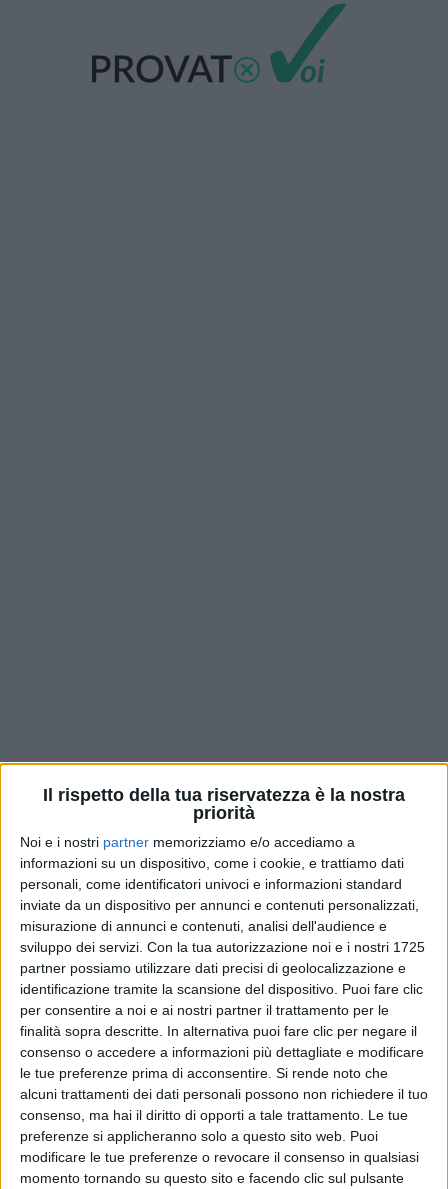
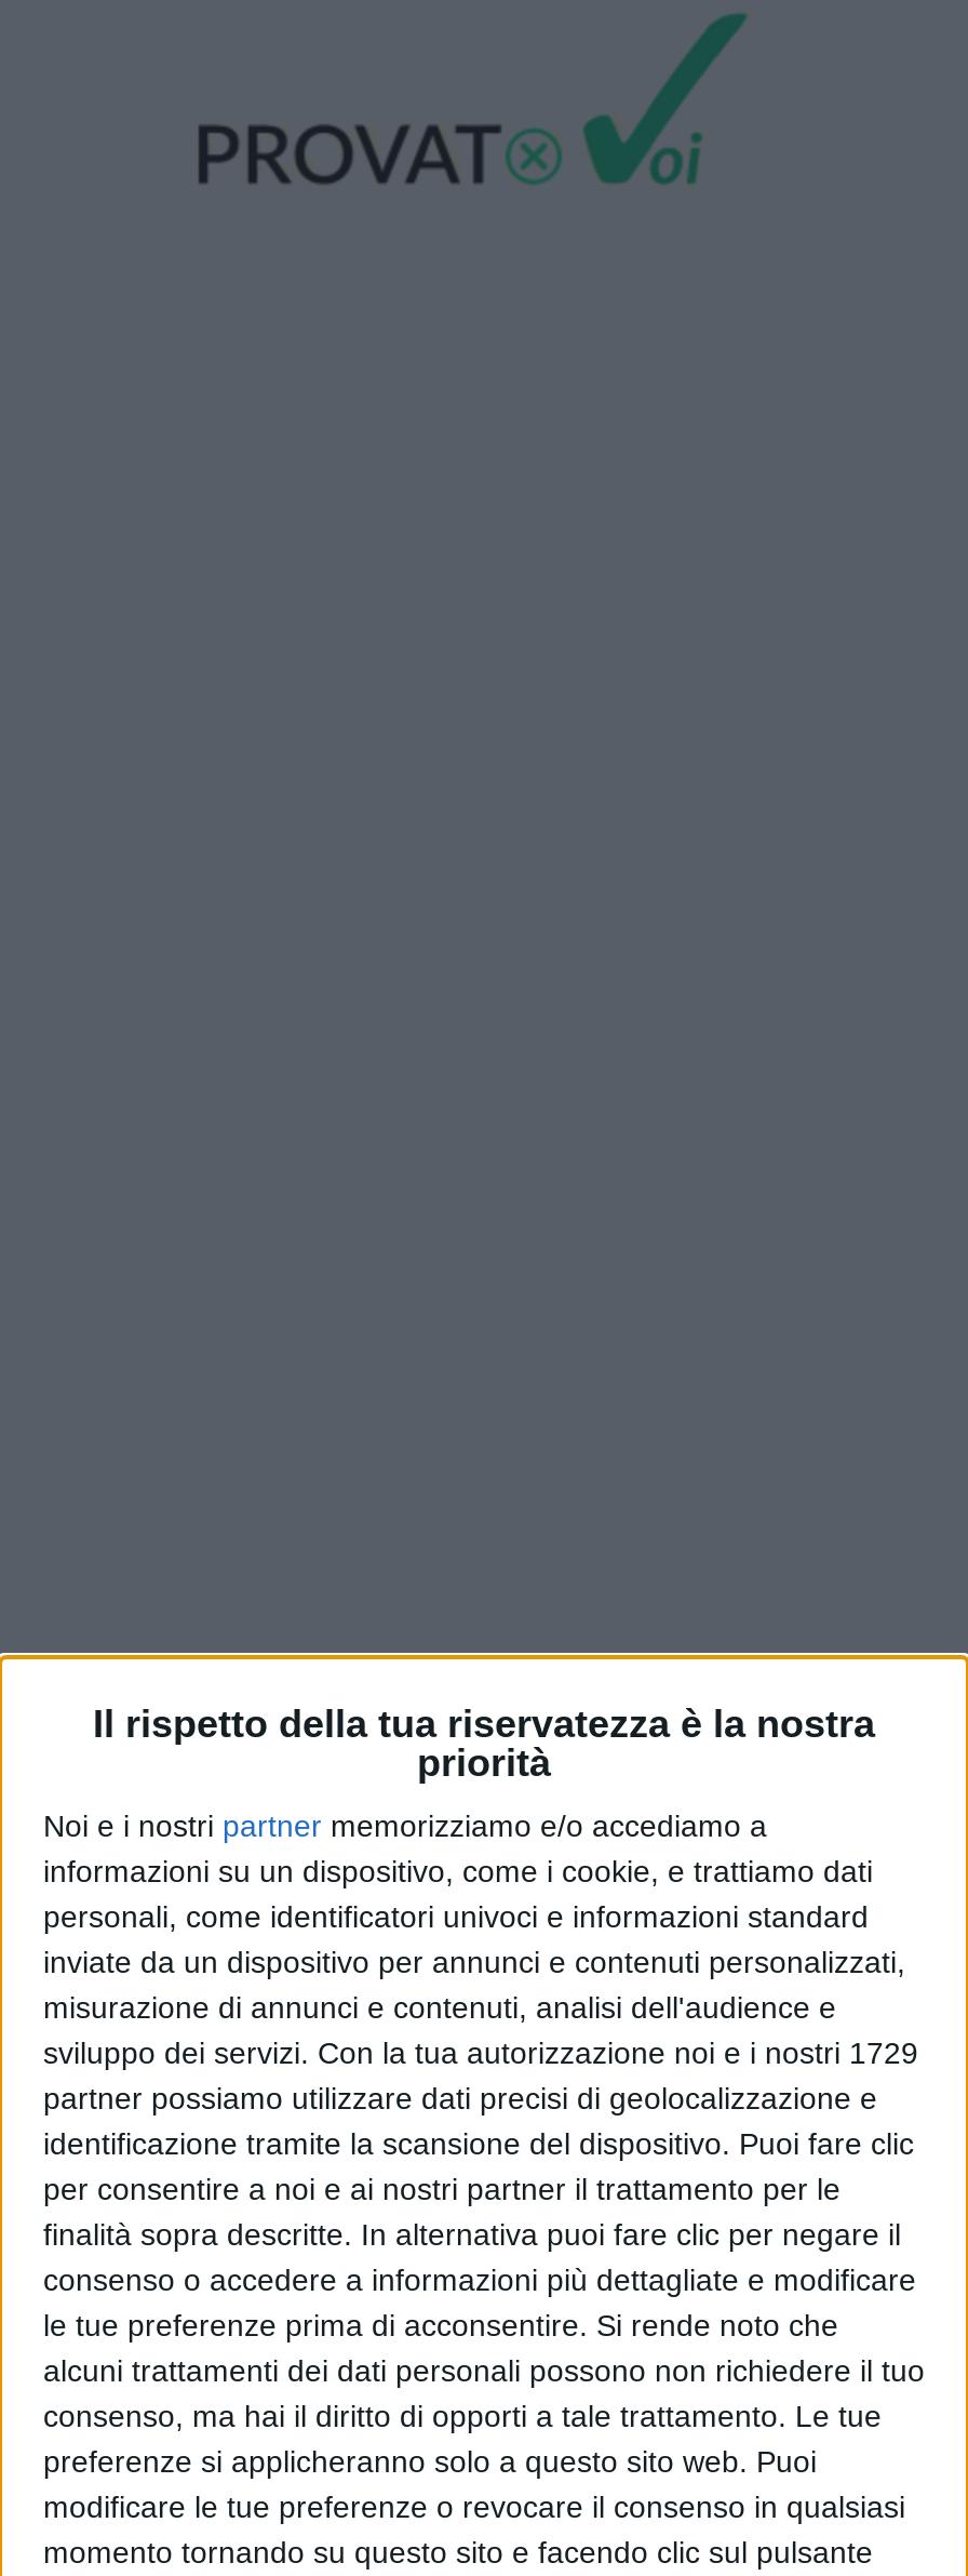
[20,939,425,955] sviluppo dei servizi. Con la tua autorizzazione noi e i nostri 1725 -> [43,2035,918,2070] sviluppo dei servizi. Con la tua autorizzazione noi e i nostri 1729

